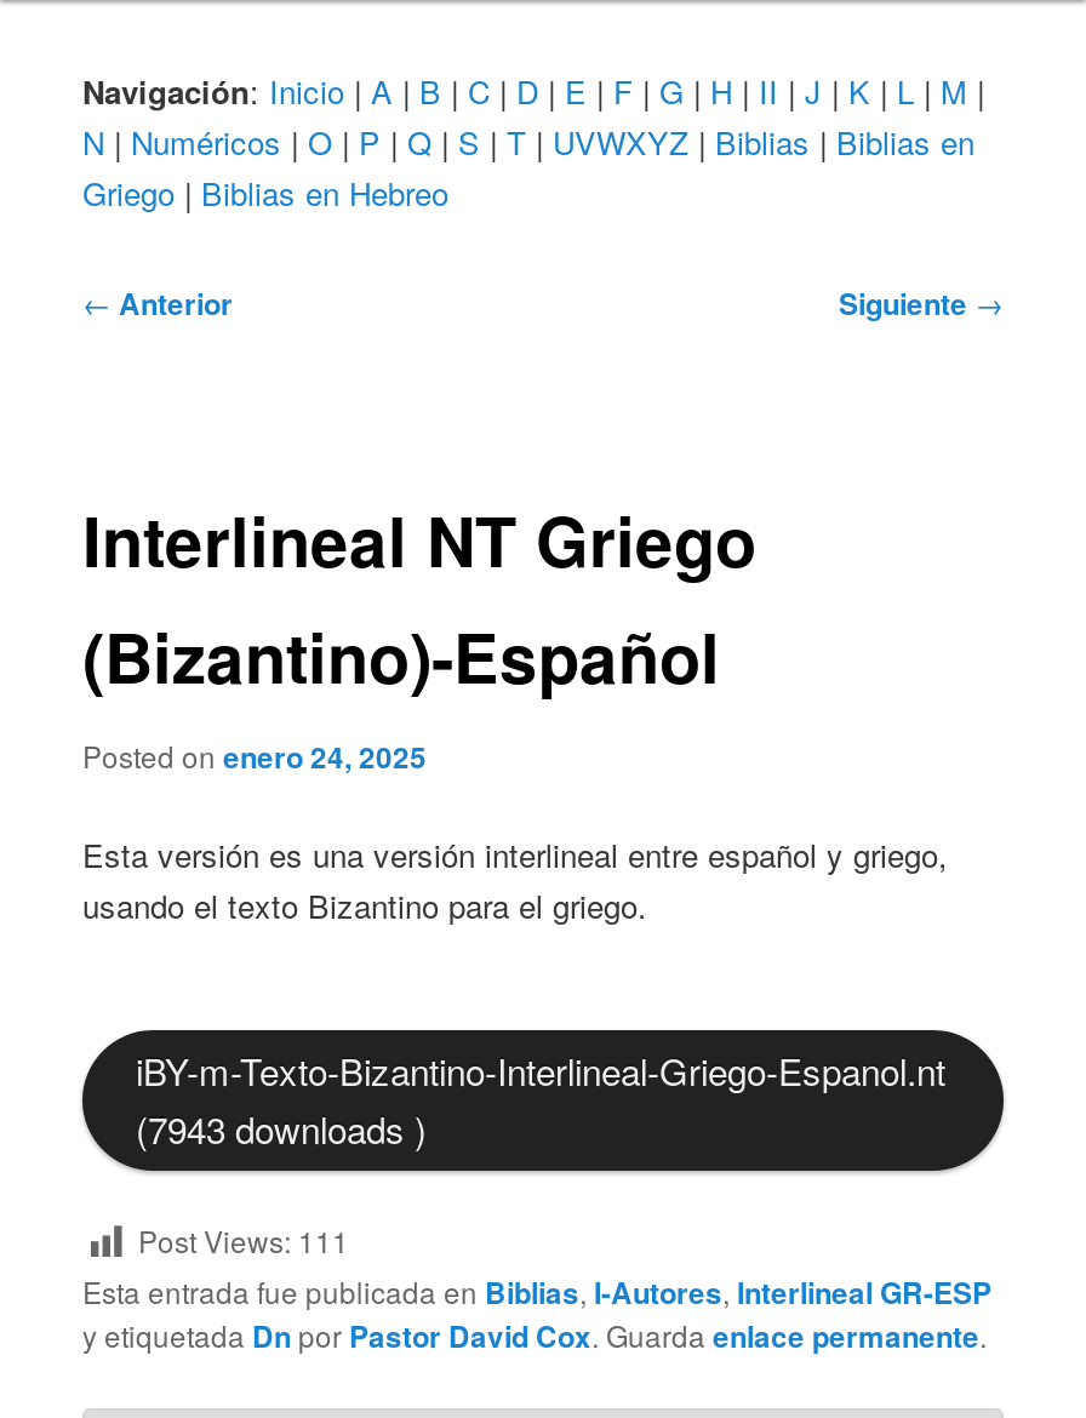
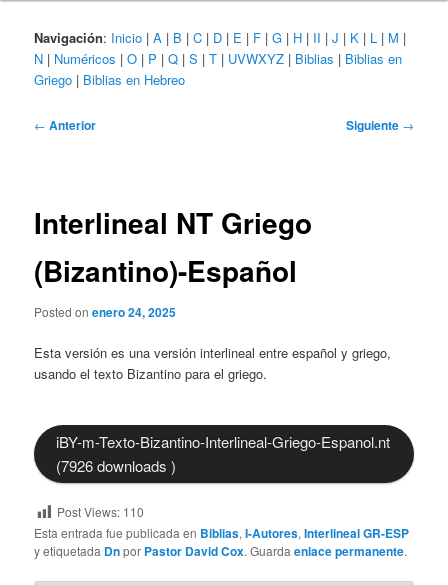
[136,1103,427,1154] (7943 downloads ) -> [56,455,176,476] (7926 downloads )
[138,1220,349,1261] Post Views: 111 -> [57,503,144,520] Post Views: 110

